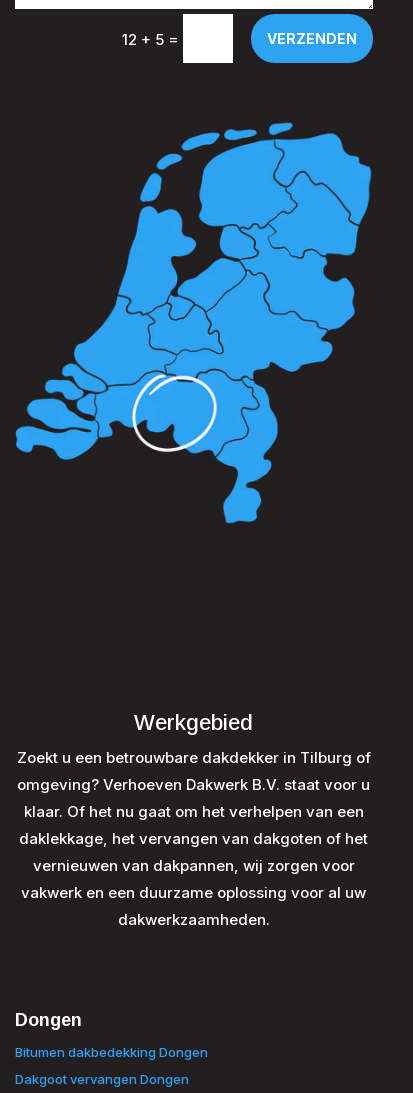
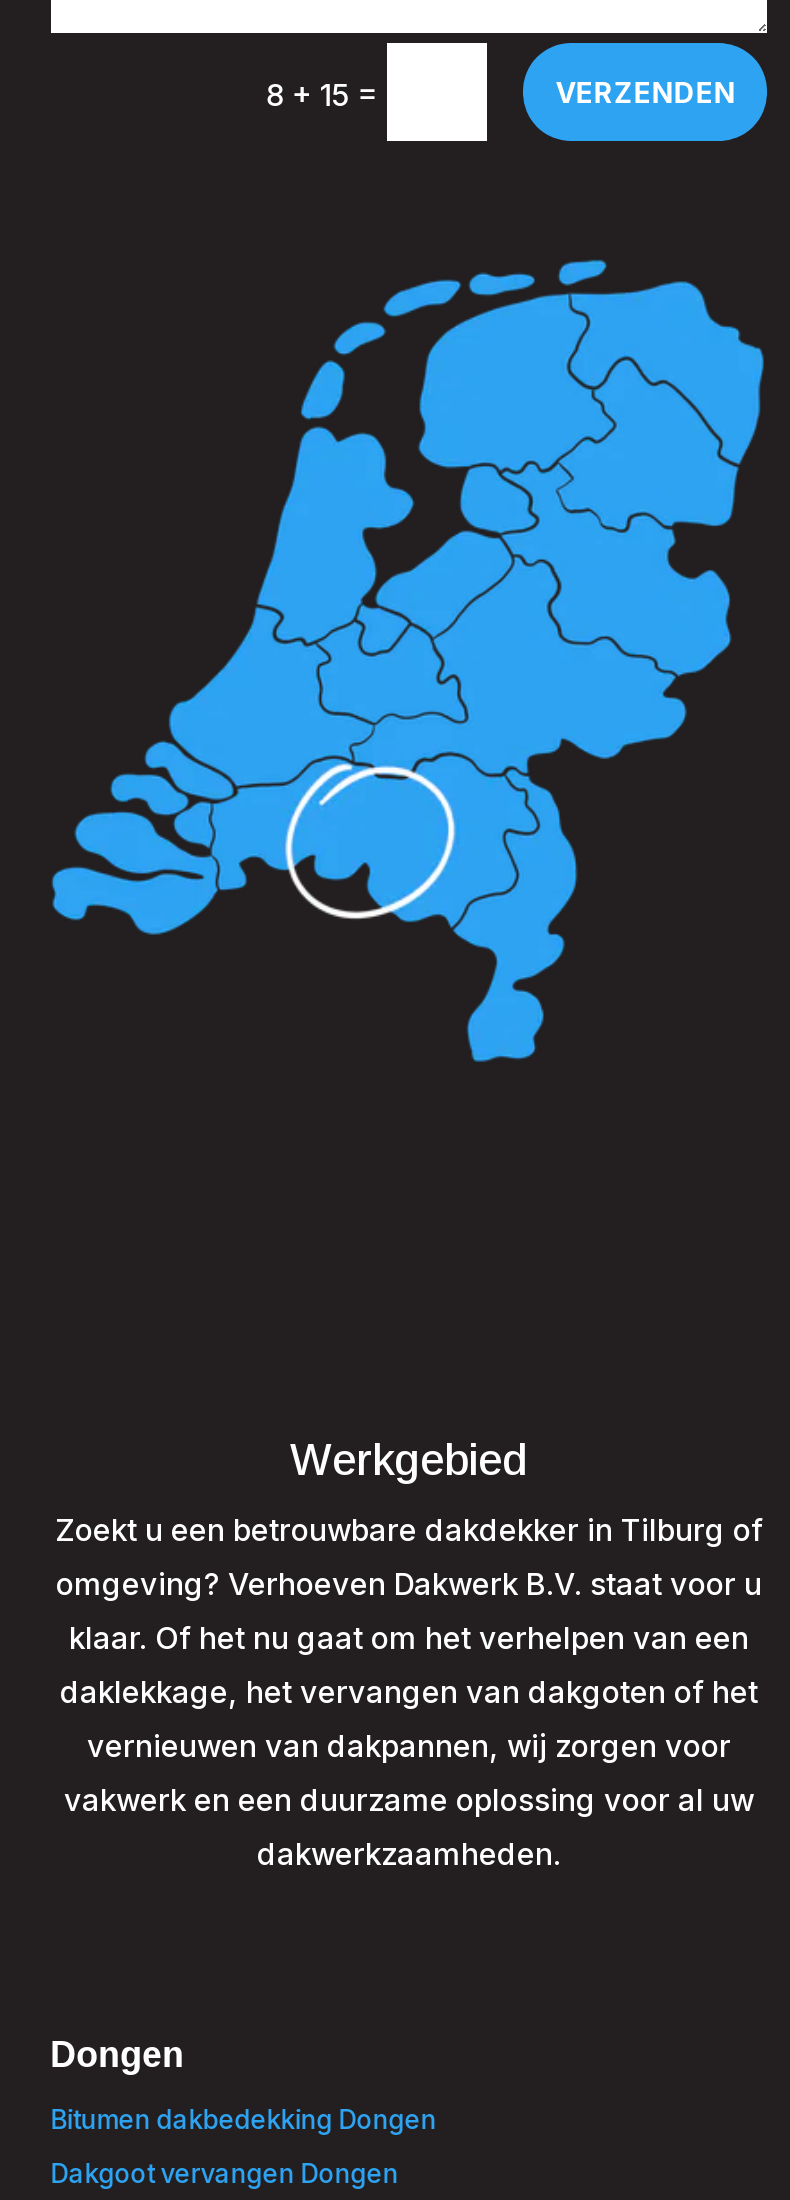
[122,29,183,49] 12 + 5 = -> [265,73,387,114] 8 + 15 =

